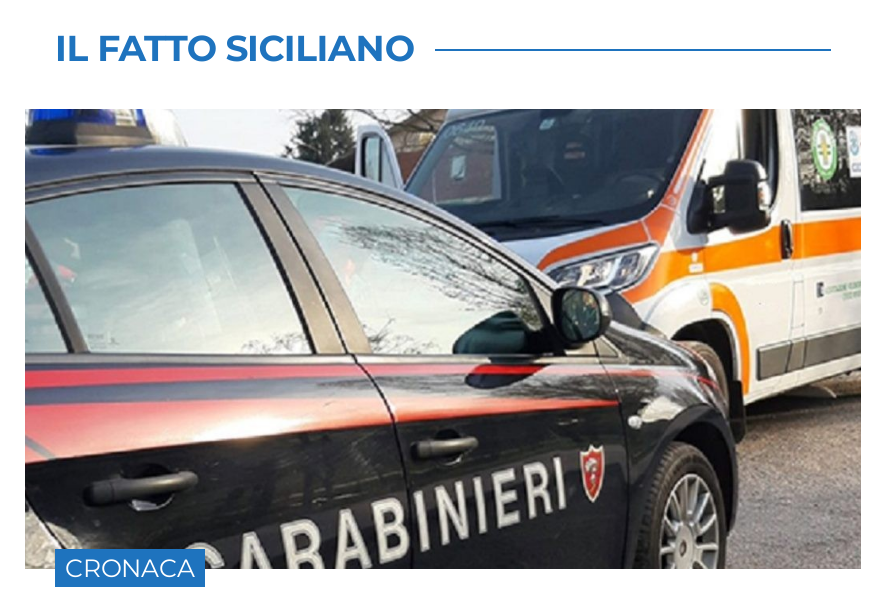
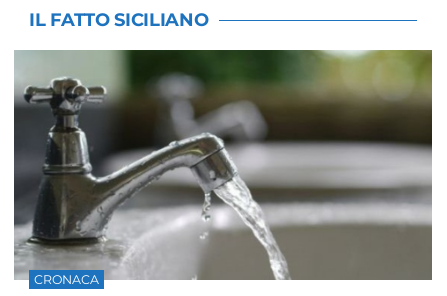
[23,107,863,571] [image] -> [13,49,433,281] [image]

